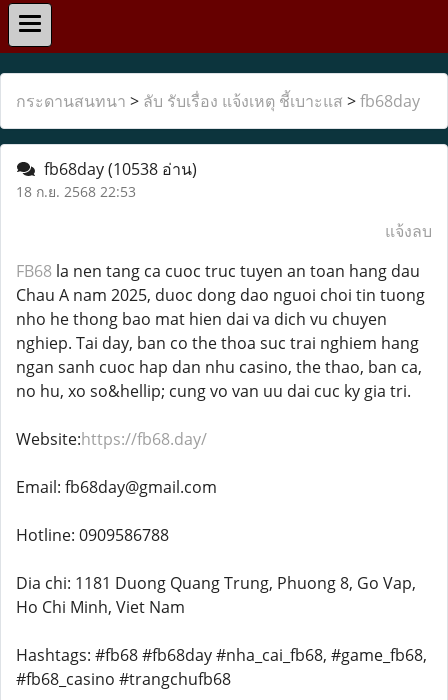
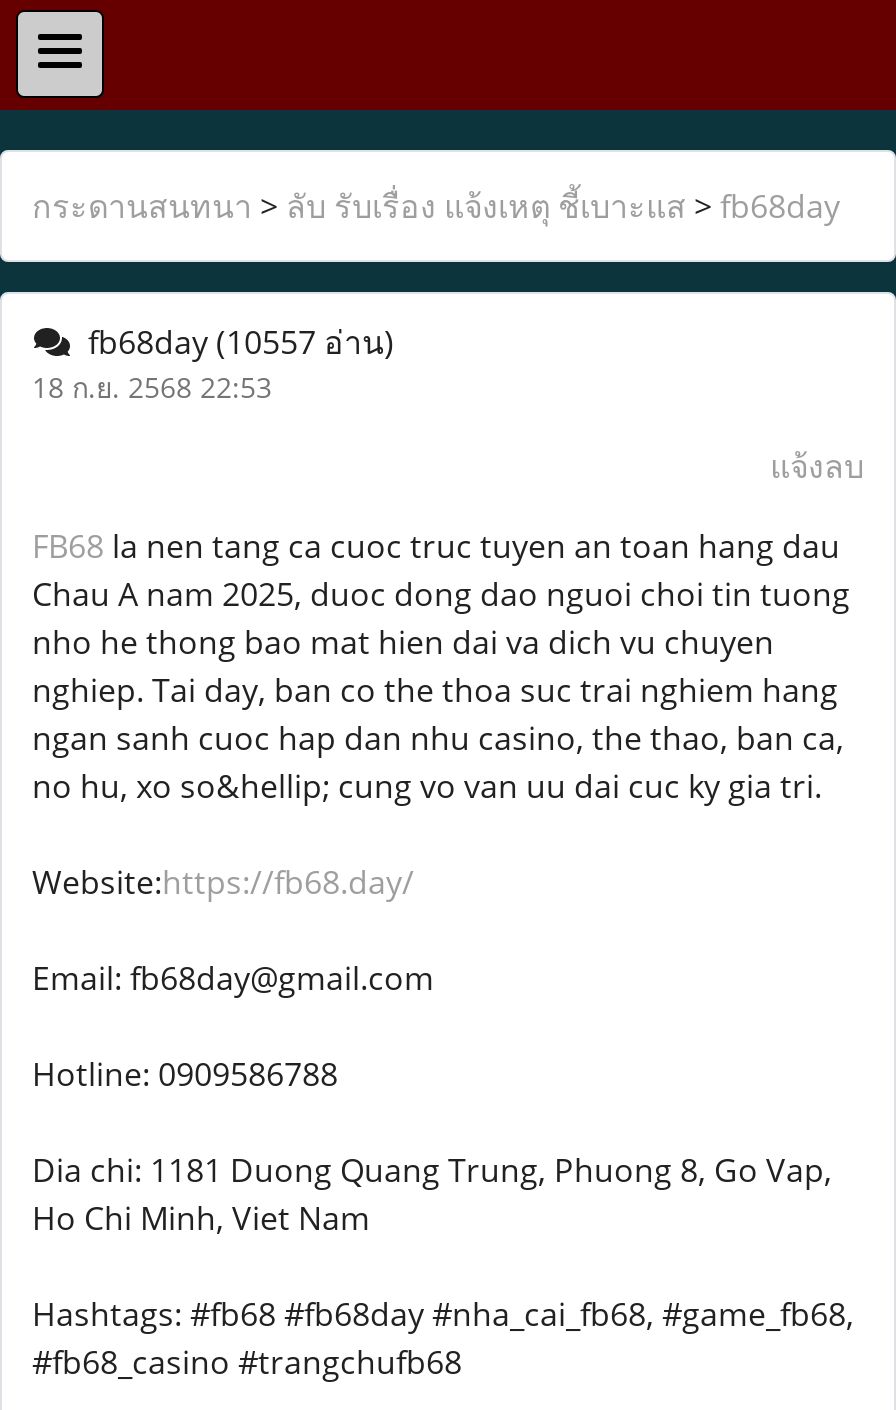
[36,158,197,180] fb68day (10538 อ่าน) -> [72,320,394,364] fb68day (10557 อ่าน)

